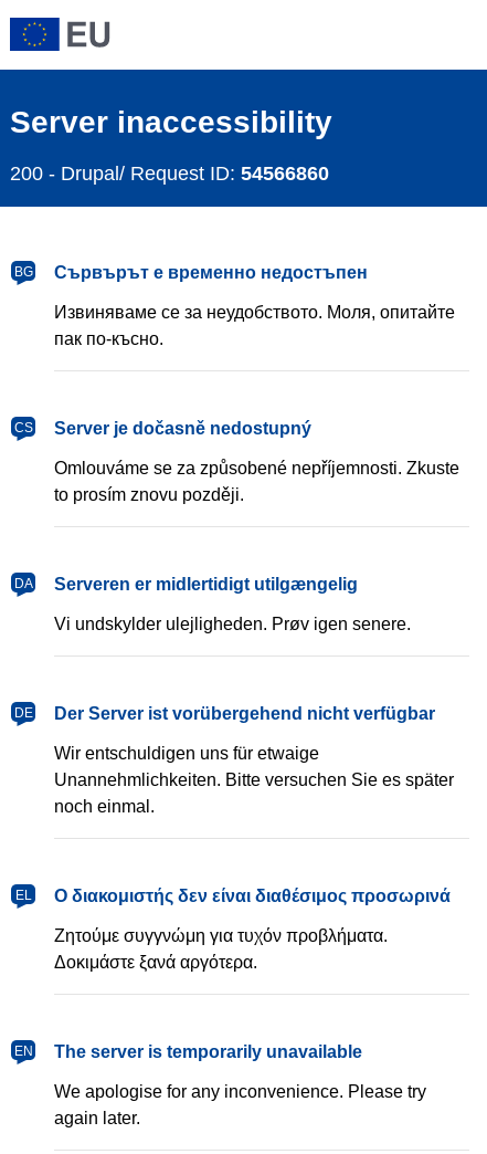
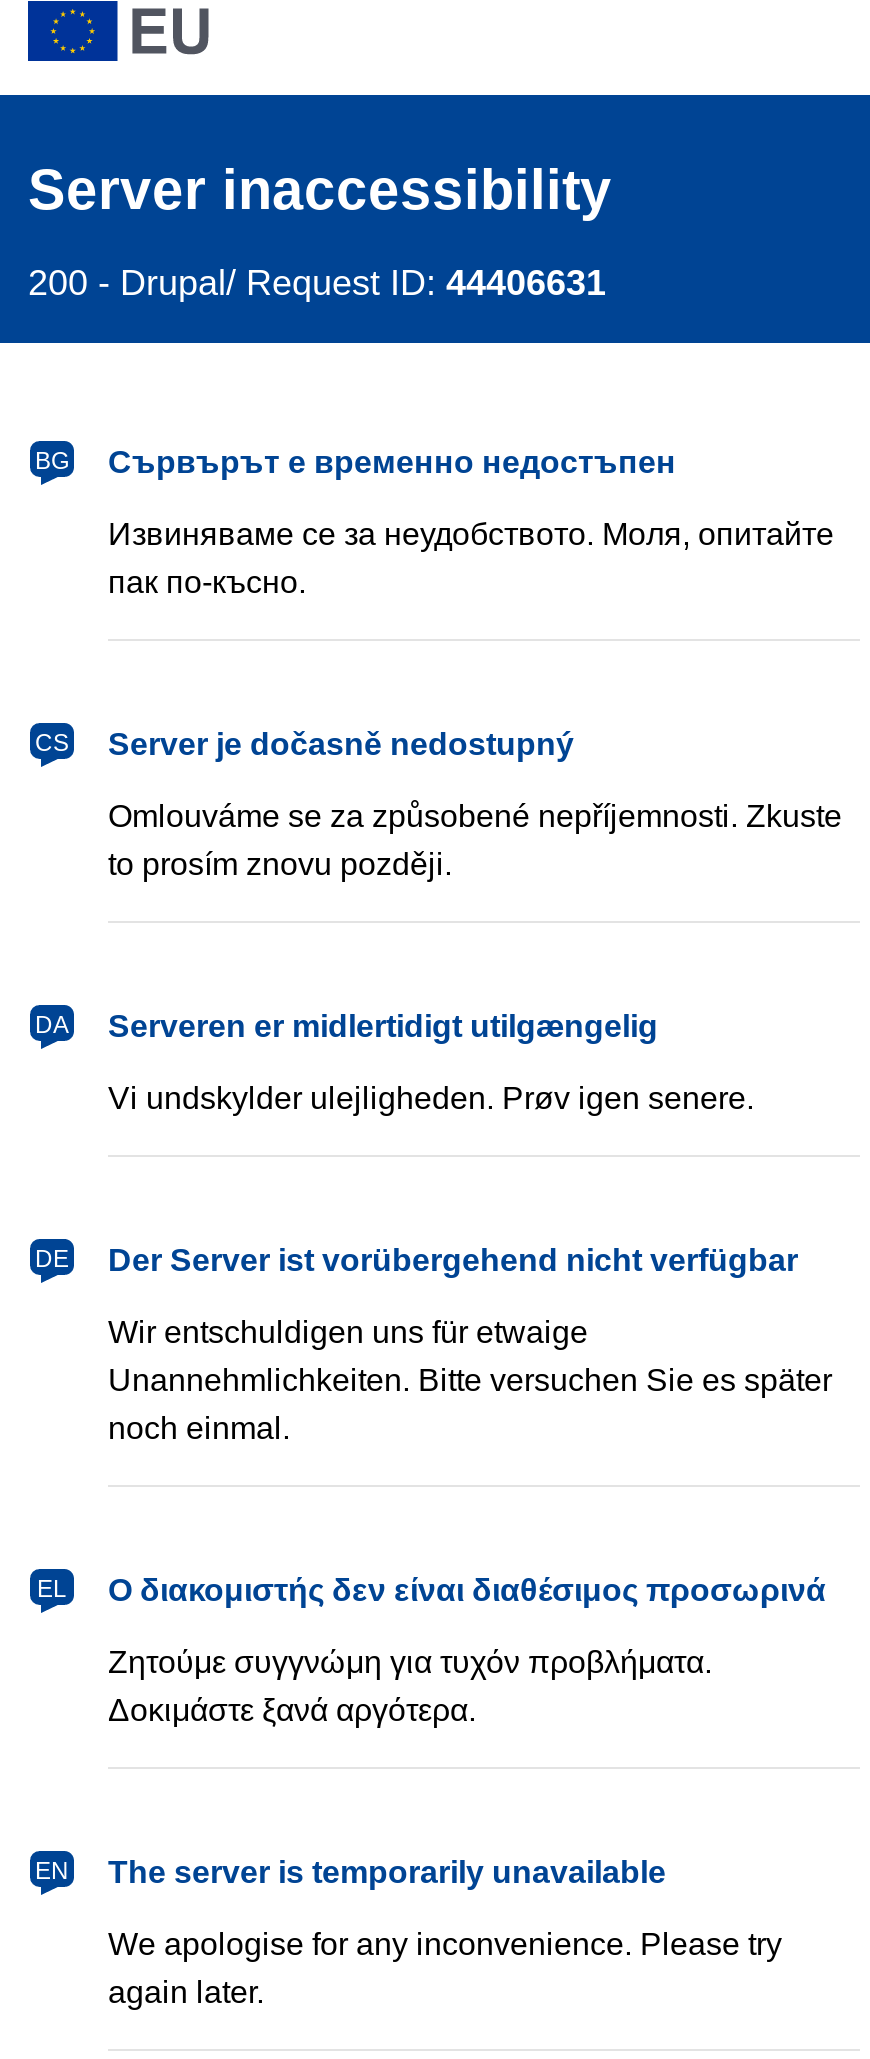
[10,162,329,185] 200 - Drupal/ Request ID: 54566860 -> [28,263,606,303] 200 - Drupal/ Request ID: 44406631

